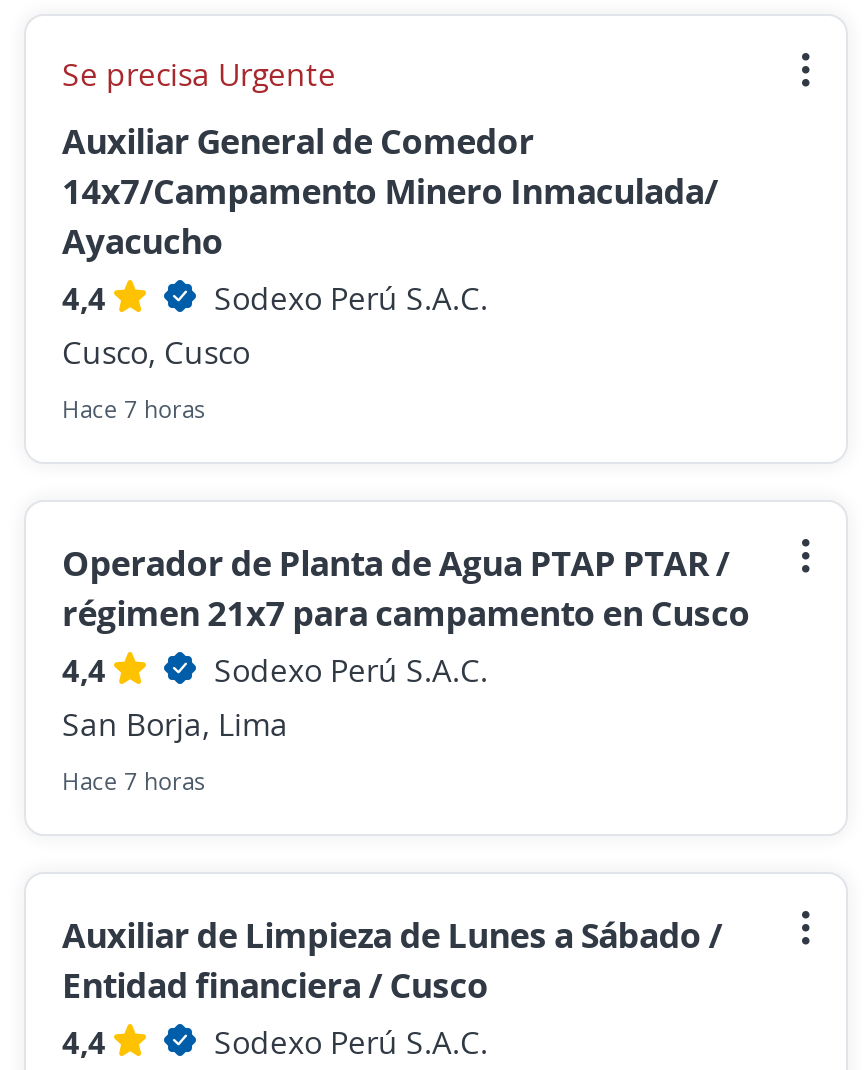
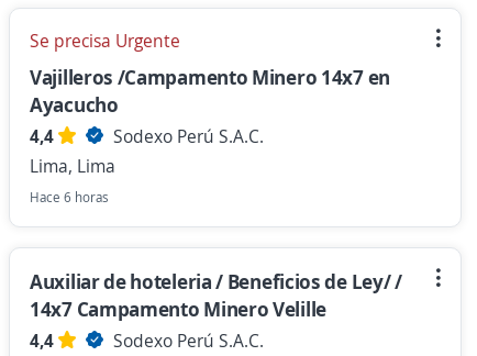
[62,116,718,214] Auxiliar General de Comedor | 14x7/Campamento Minero Inmaculada/ -> [30,64,390,90] Vajilleros /Campamento Minero 14x7 en
[62,330,750,1008] Cusco, Cusco | Hace 7 horas | Operador de Planta de Agua PTAP PTAR / | régimen 21x7 para campamento en Cusco | 4,4 | Sodexo Perú S.A.C. | San Borja, Lima | Hace 7 horas | Auxiliar de Limpieza de Lunes a Sábado / | Entidad financiera / Cusco -> [30,154,402,322] Lima, Lima | Hace 6 horas | Auxiliar de hoteleria / Beneficios de Ley/ / | 14x7 Campamento Minero Velille

